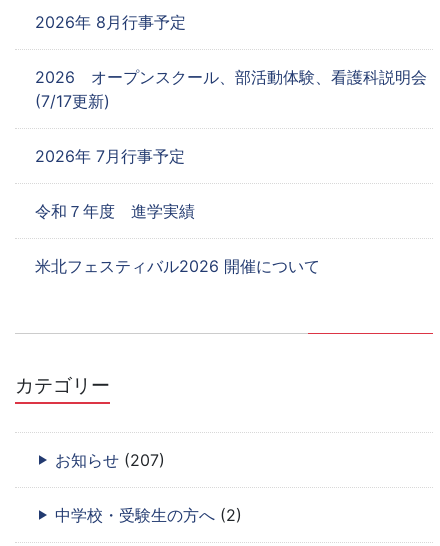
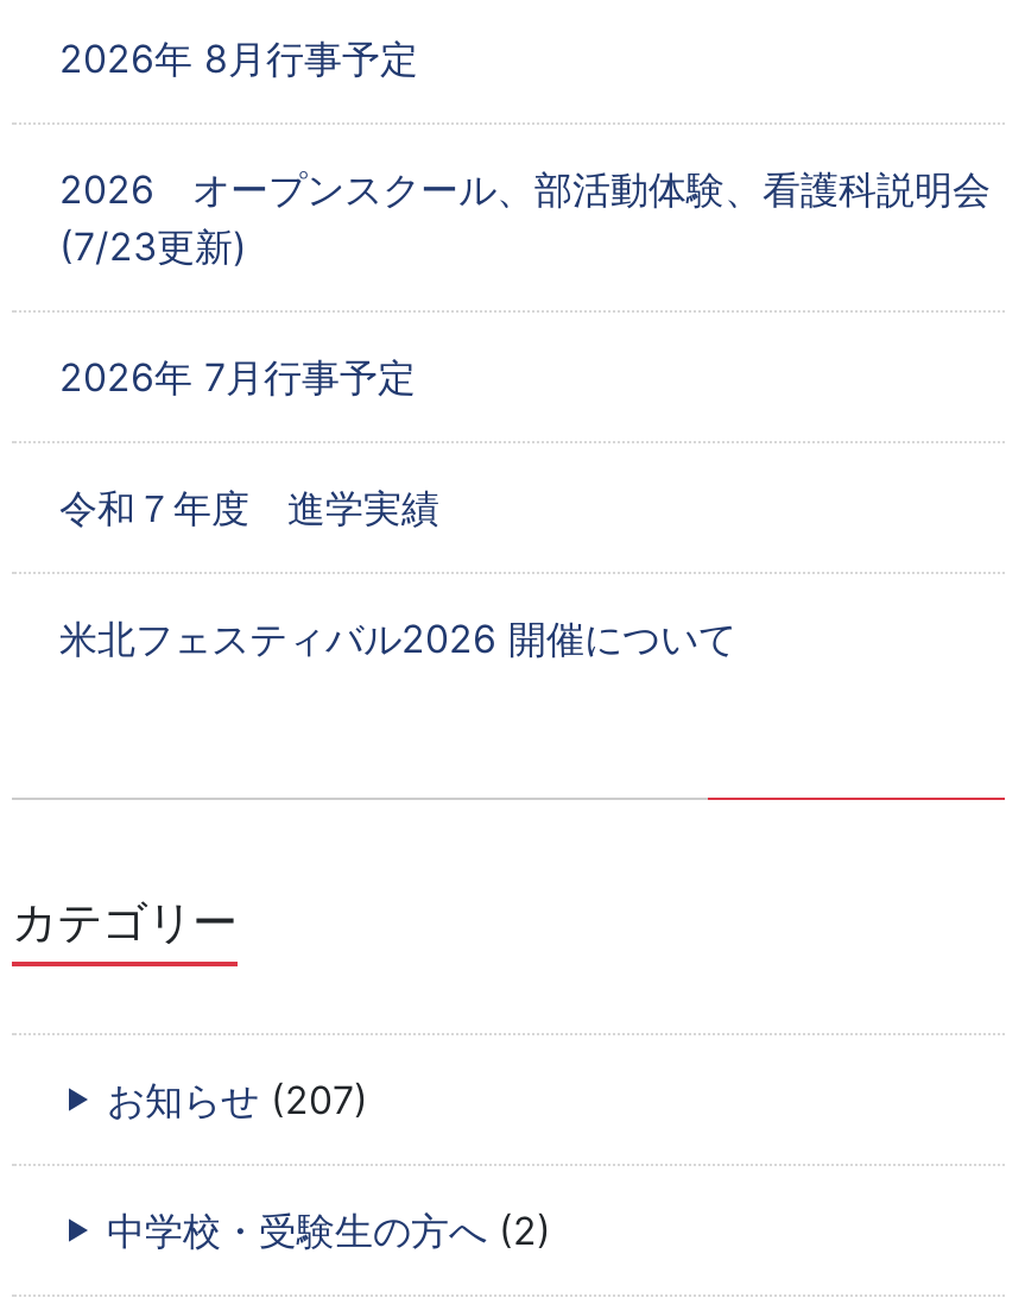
[35,91,110,111] (7/17更新) -> [59,221,247,269] (7/23更新)

